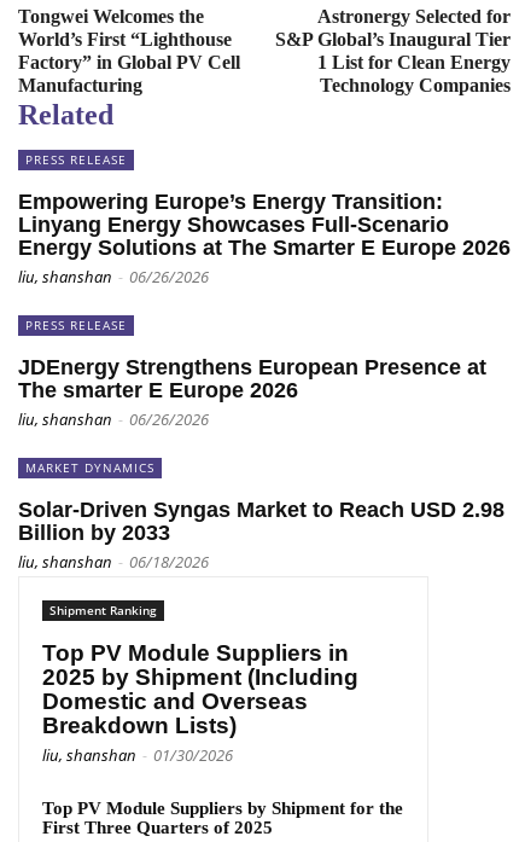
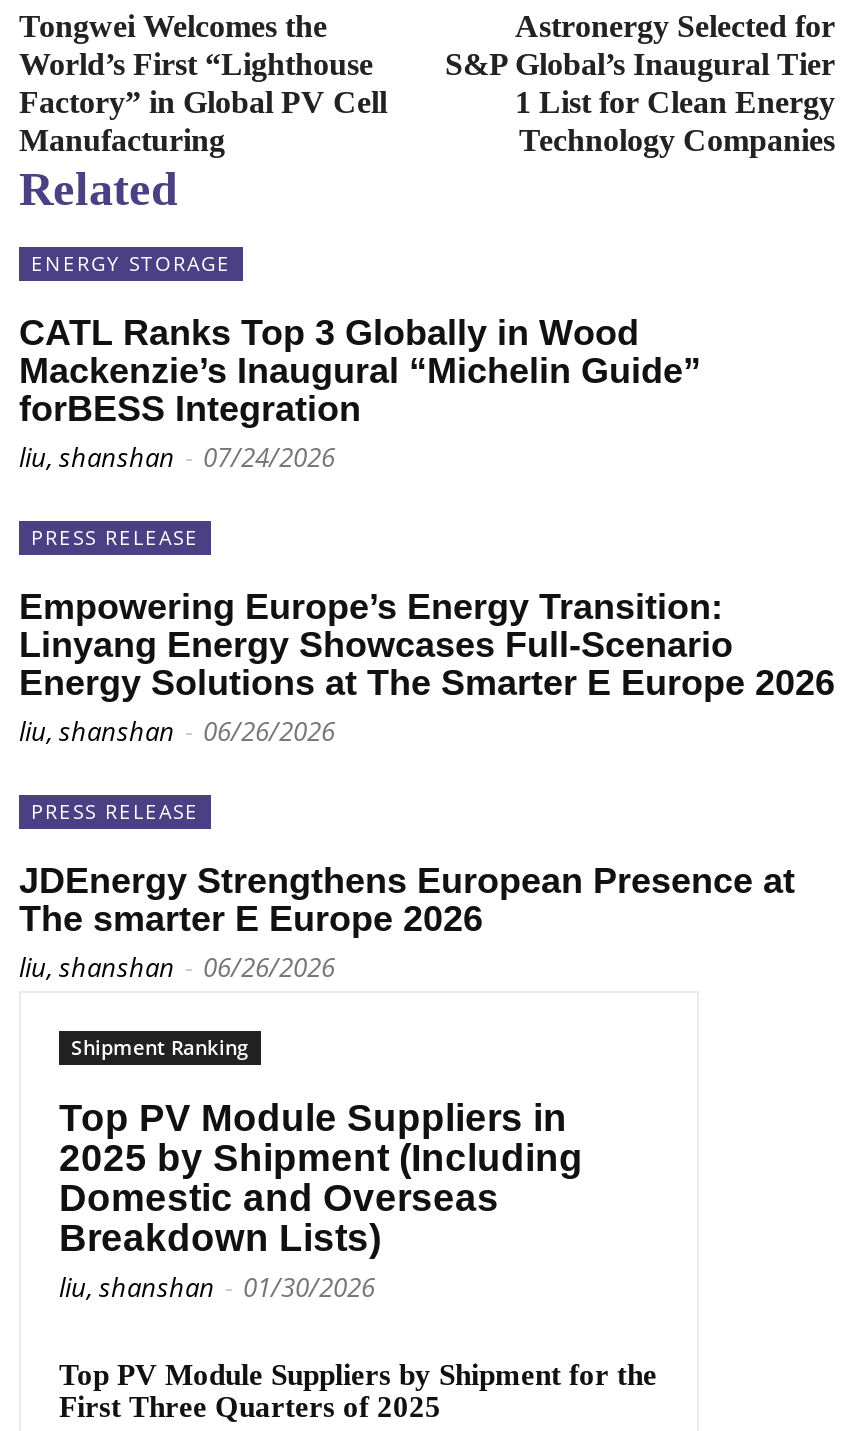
none -> [19,250,701,476] ENERGY STORAGE | CATL Ranks Top 3 Globally in Wood | Mackenzie’s Inaugural “Michelin Guide” | forBESS Integration | liu, shanshan - 07/24/2026
moved [18,151,511,431] -> [19,524,835,986]: PRESS RELEASE | Empowering Europe’s Energy Transition: | Linyang Energy Showcases Full-Scenario | ... | The smarter E Europe 2026 | liu, shanshan - 06/26/2026
[18,460,504,573] MARKET DYNAMICS | Solar-Driven Syngas Market to Reach USD 2.98 | Billion by 2033 | liu, shanshan - 06/18/2026 -> none

